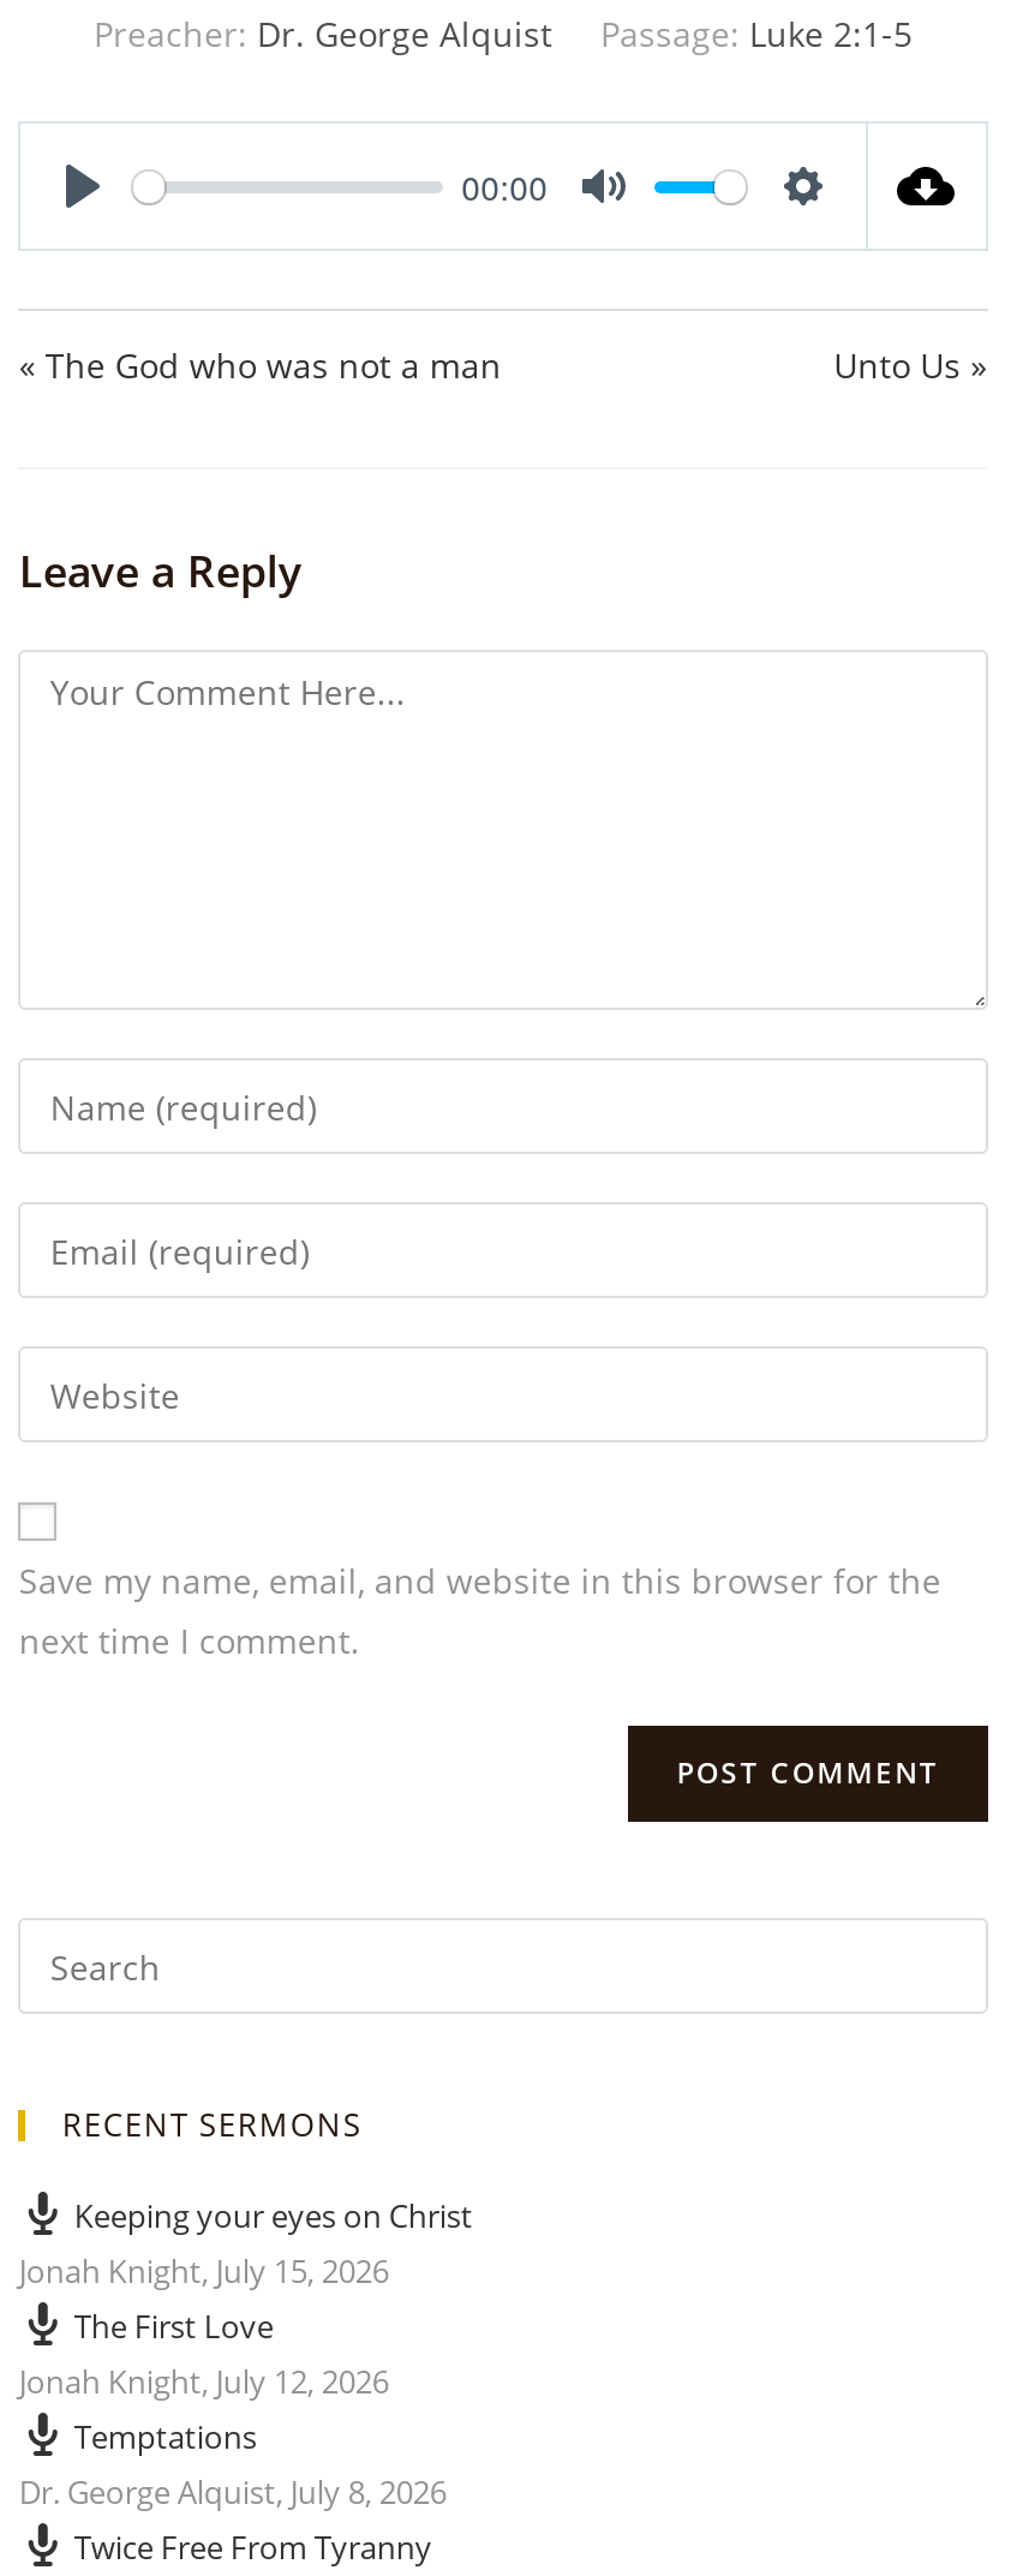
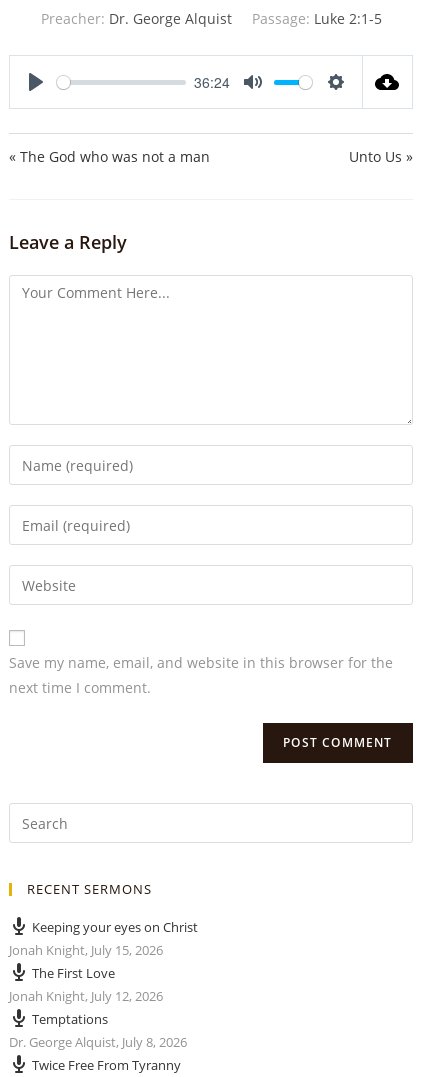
[461,161,548,209] 00:00 -> [194,71,230,91] 36:24

